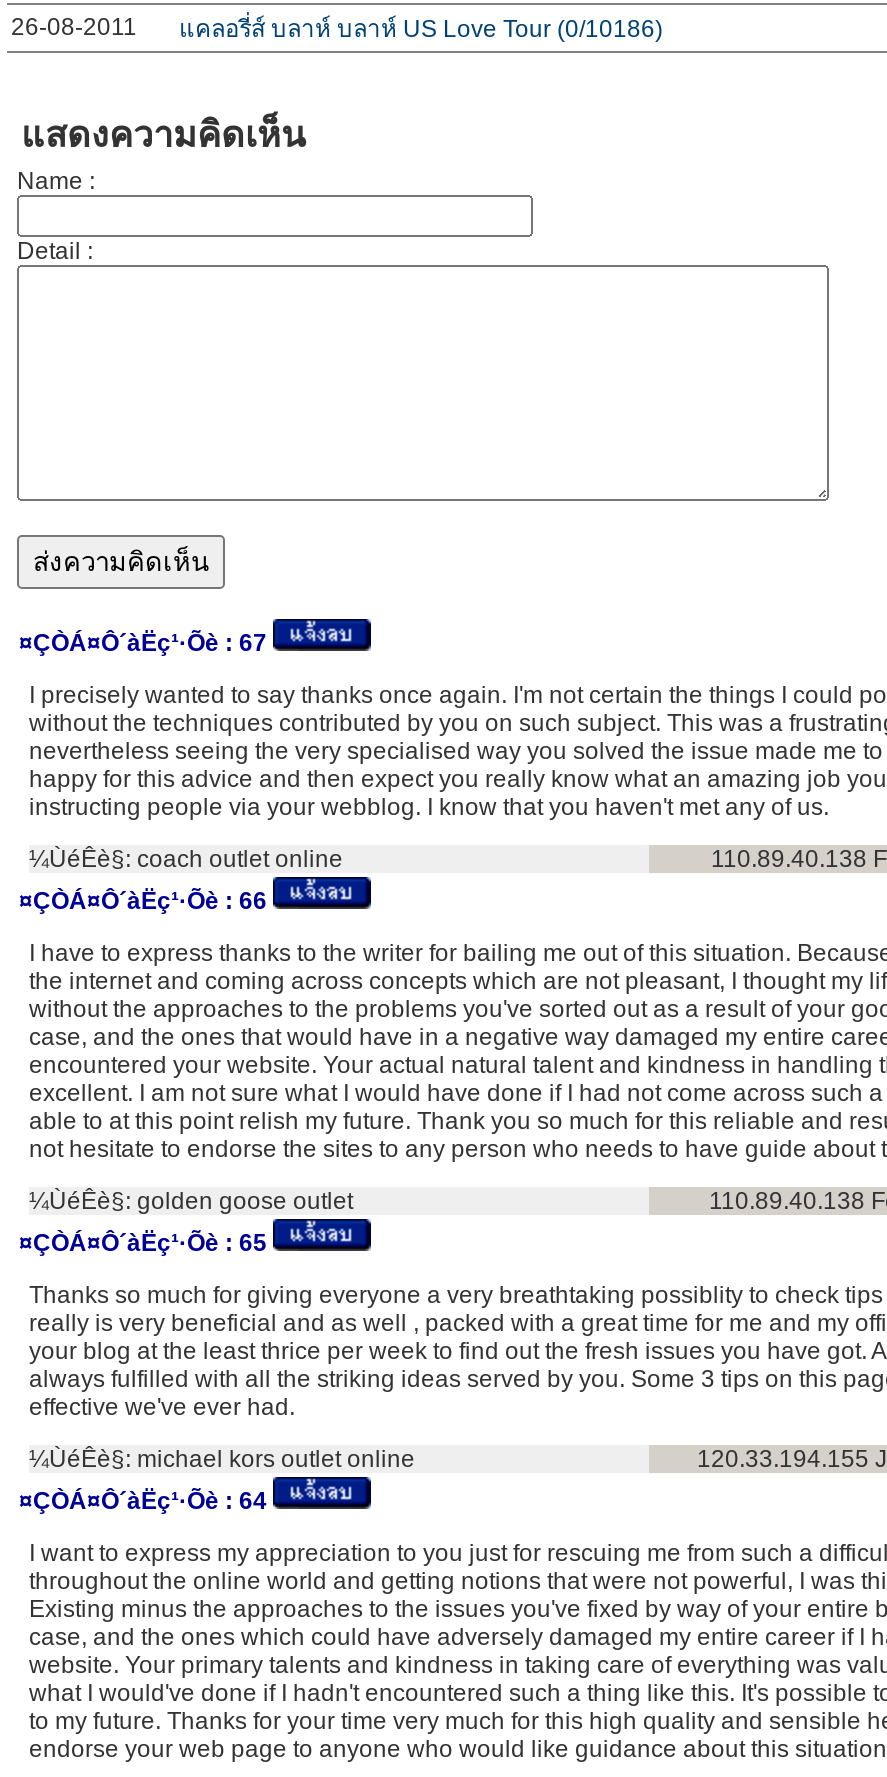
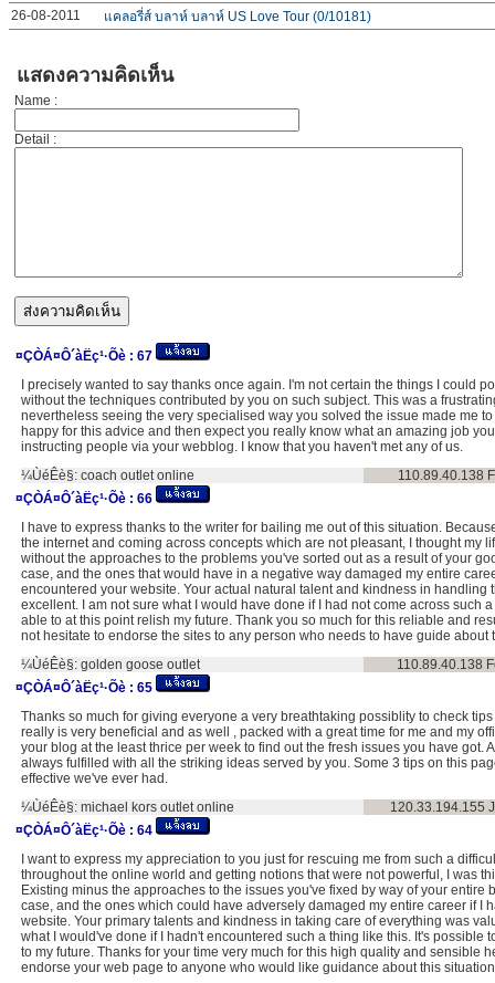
[179,14,663,42] แคลอรี่ส์ บลาห์ บลาห์ US Love Tour (0/10186) -> [104,9,371,24] แคลอรี่ส์ บลาห์ บลาห์ US Love Tour (0/10181)

